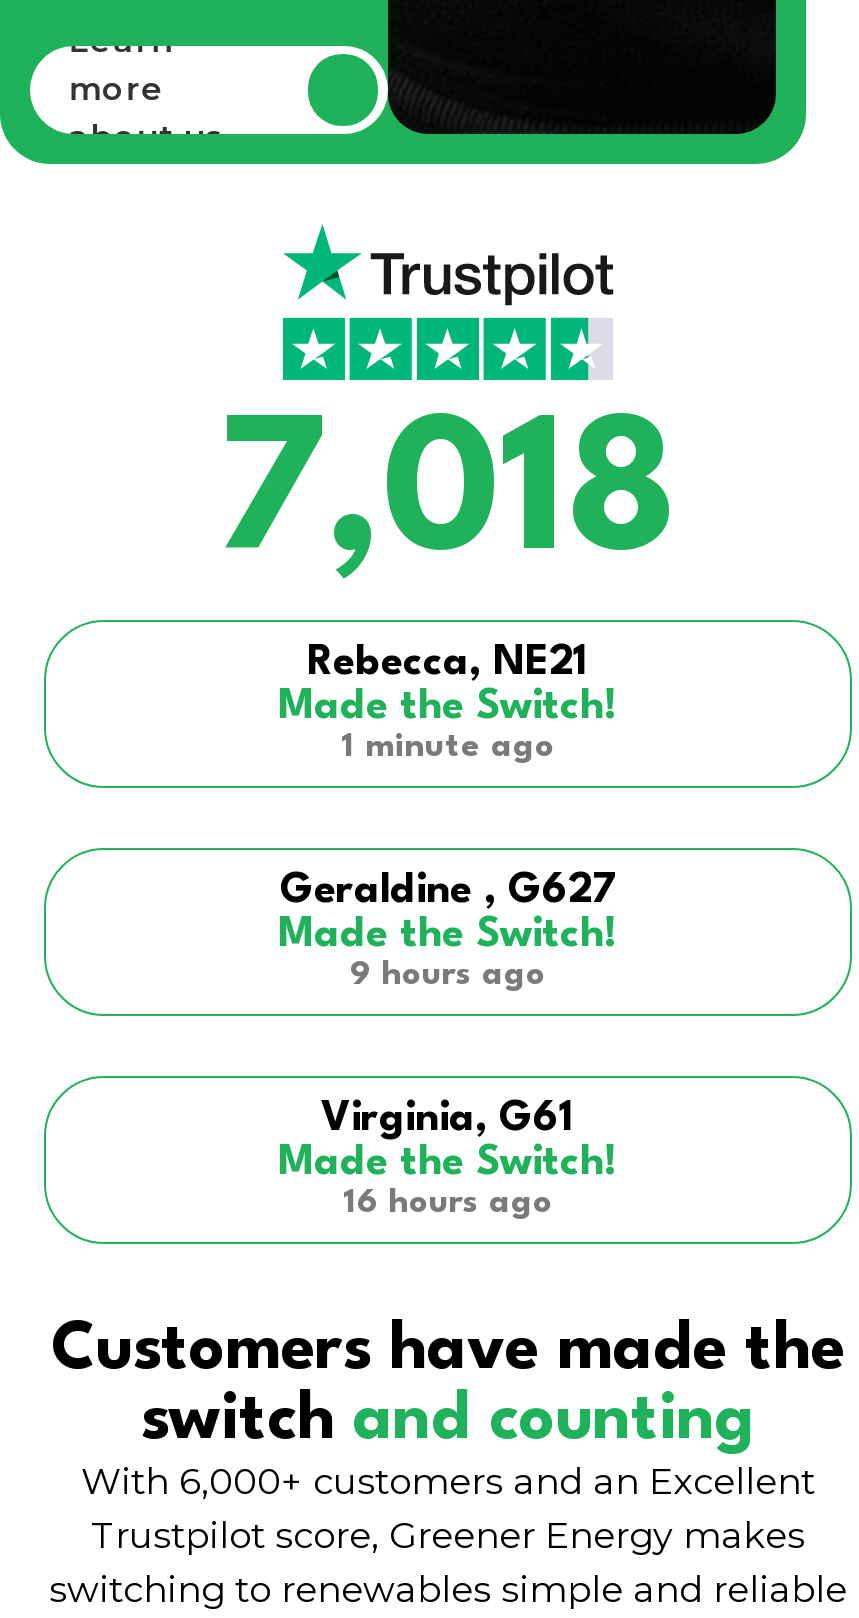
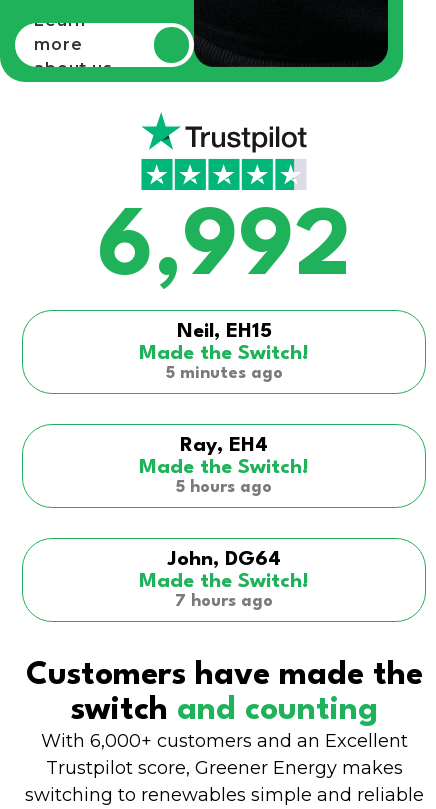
[217,409,679,685] 7,018 | Rebecca, NE21 -> [96,204,351,342] 6,992 | Neil, EH15
[341,731,555,765] 1 minute ago -> [165,365,282,382] 5 minutes ago
[280,873,616,913] Geraldine , G627 -> [180,436,268,456] Ray, EH4
[350,959,546,993] 9 hours ago -> [176,479,272,496] 5 hours ago
[321,1101,575,1141] Virginia, G61 -> [167,550,280,570] John, DG64
[343,1187,553,1221] 16 hours ago -> [175,593,273,610] 7 hours ago

